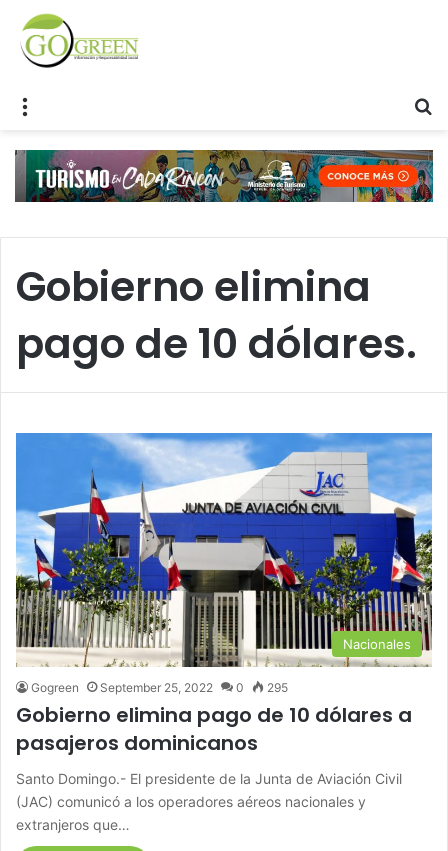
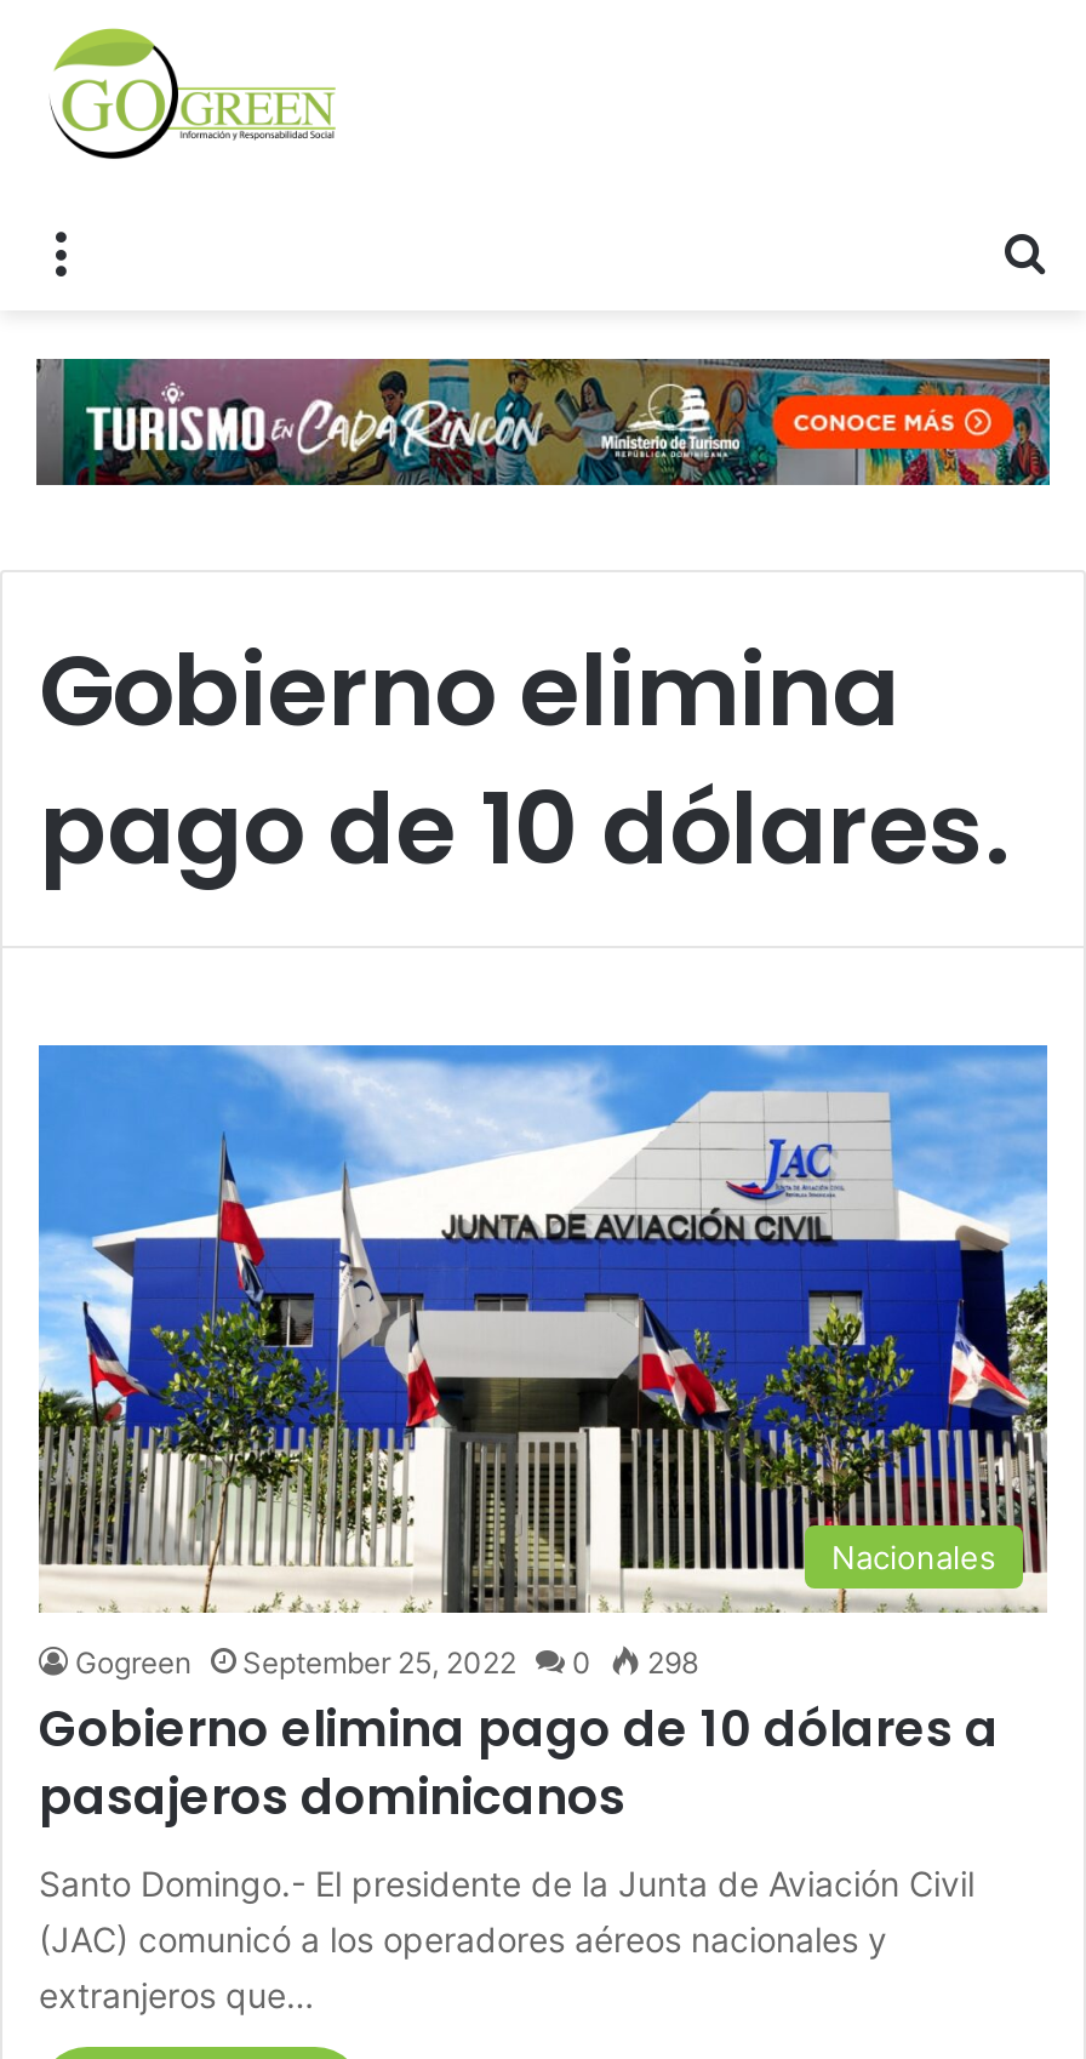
[31,680,288,695] Gogreen September 25, 2022 0 295 -> [75,1644,698,1680] Gogreen September 25, 2022 0 298

